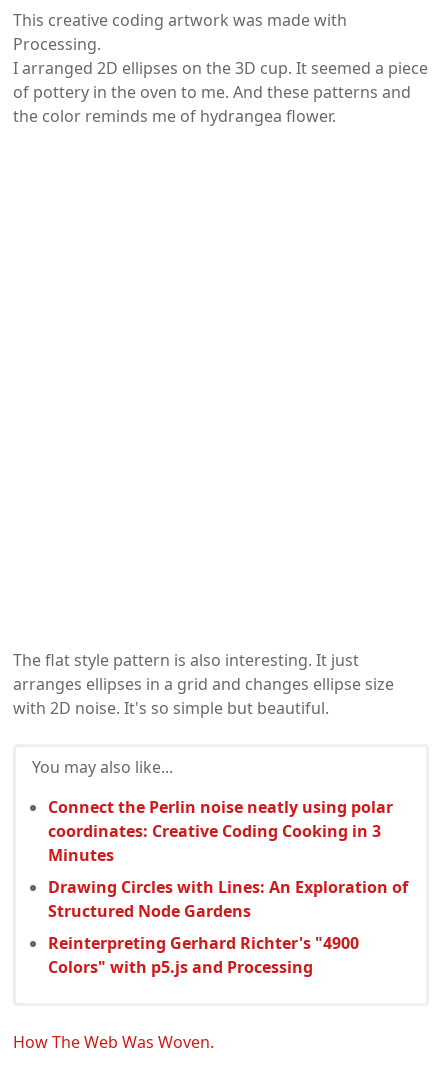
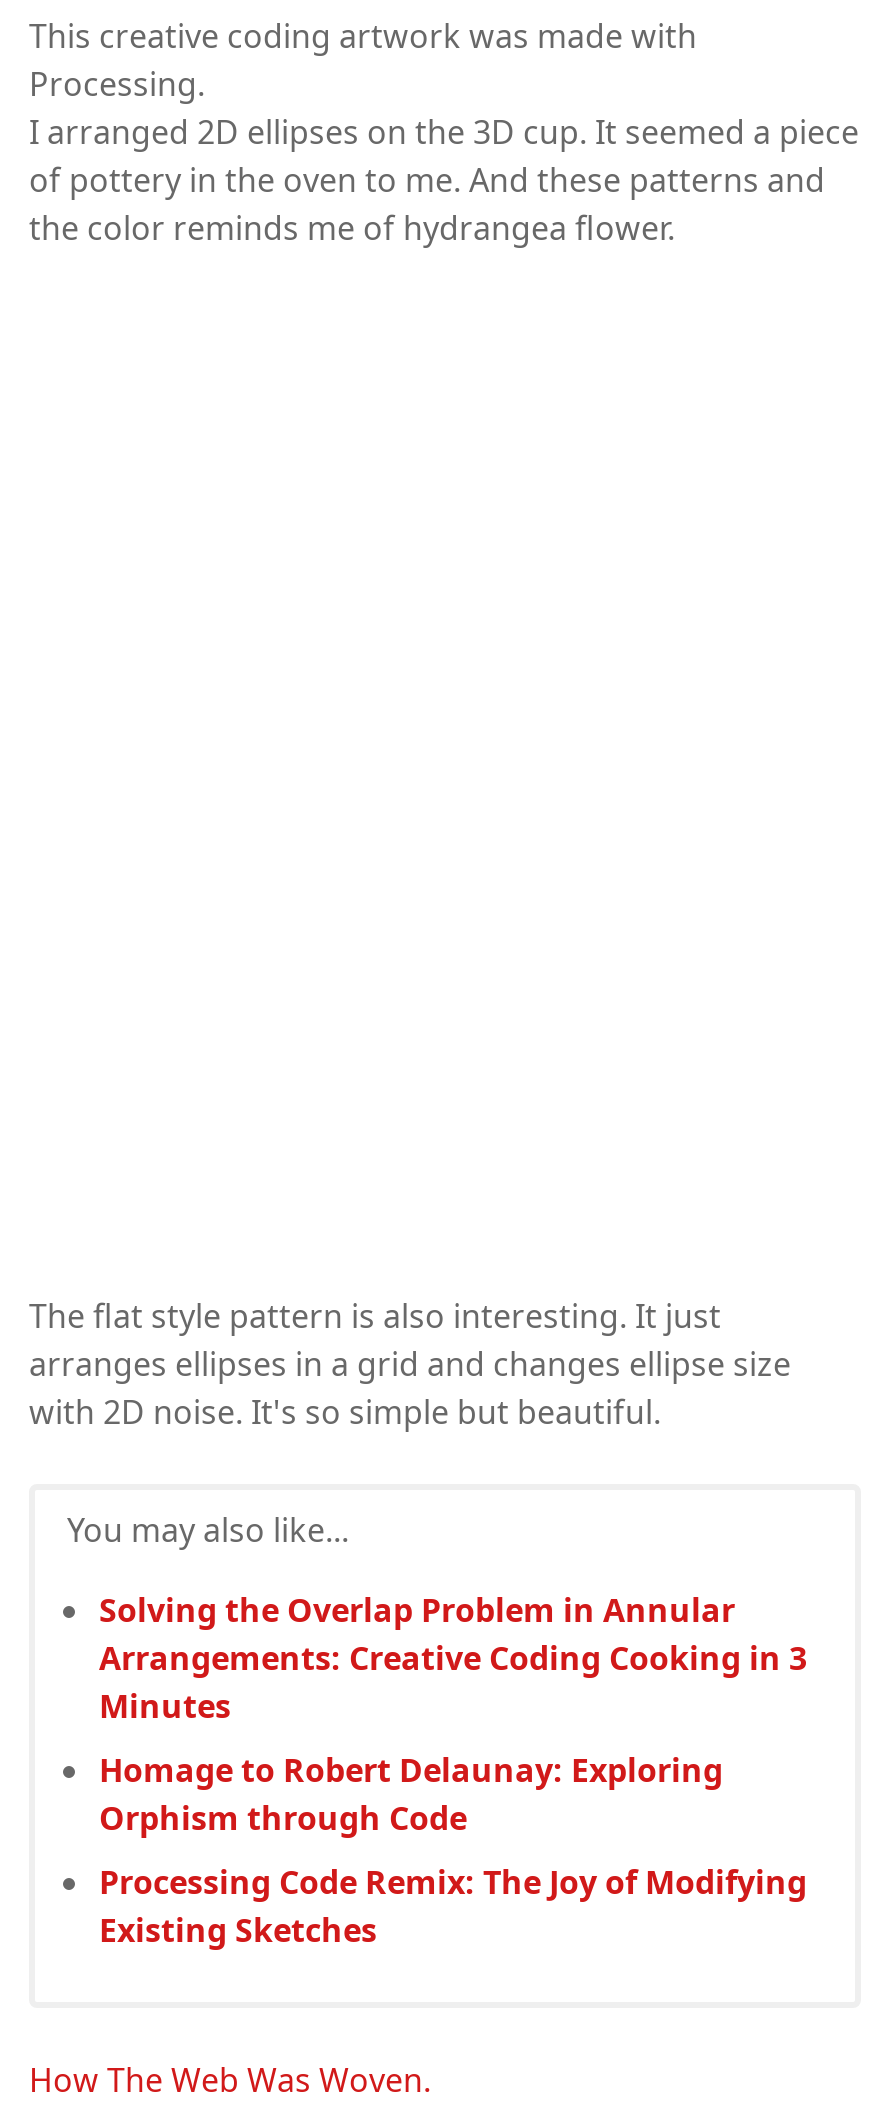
[48,796,393,842] Connect the Perlin noise neatly using polar | coordinates: Creative Coding Cooking in 3 -> [99,1588,807,1680] Solving the Overlap Problem in Annular | Arrangements: Creative Coding Cooking in 3
[48,876,408,922] Drawing Circles with Lines: An Exploration of | Structured Node Gardens -> [99,1748,723,1840] Homage to Robert Delaunay: Exploring | Orphism through Code
[48,932,359,978] Reinterpreting Gerhard Richter's "4900 | Colors" with p5.js and Processing -> [99,1860,807,1952] Processing Code Remix: The Joy of Modifying | Existing Sketches

